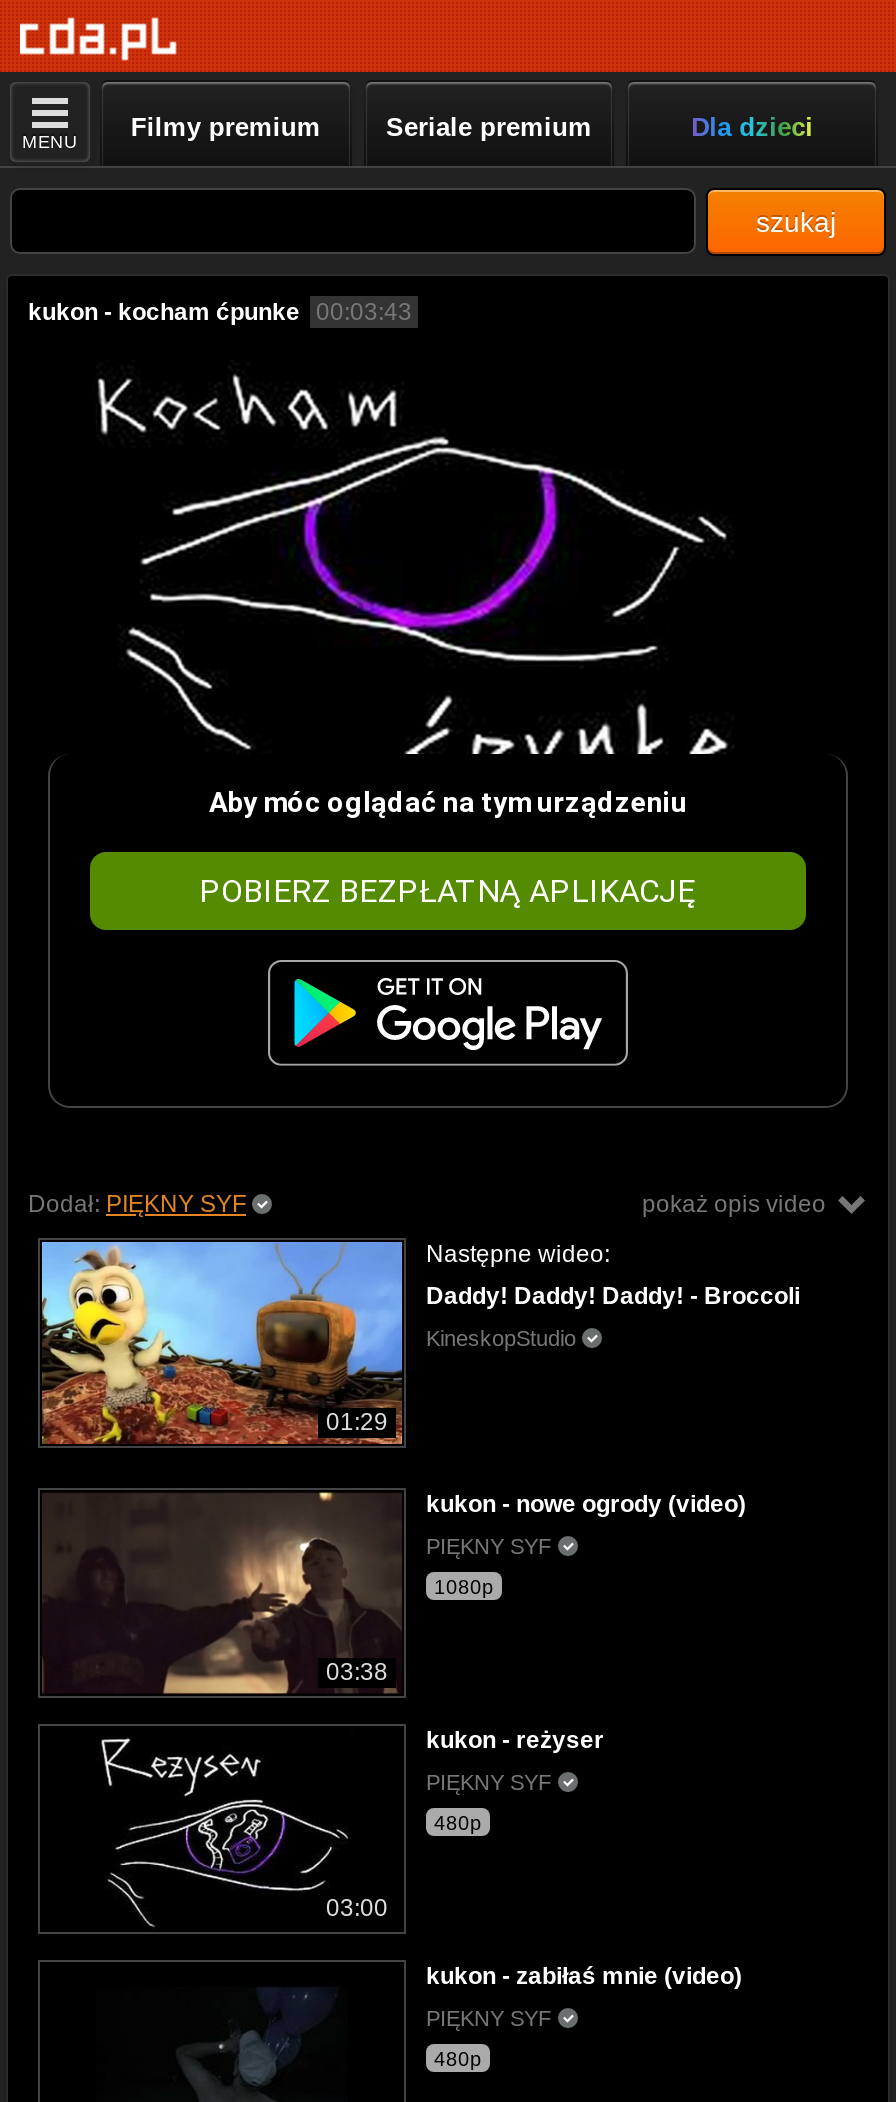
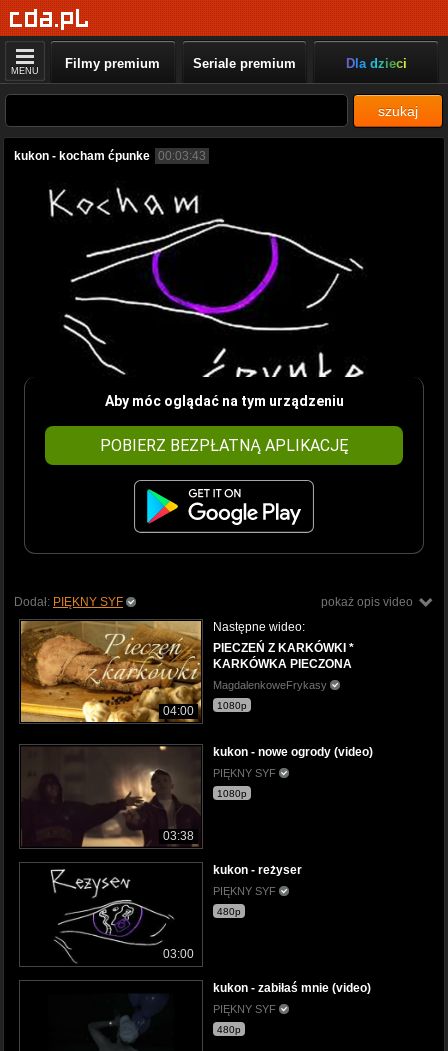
[40,1240,404,1446] [image] | 01:29 -> [20,620,202,723] [image] | 04:00
[426,1281,800,1349] Daddy! Daddy! Daddy! - Broccoli | KineskopStudio -> [213,641,354,711] PIECZEŃ Z KARKÓWKI * | KARKÓWKA PIECZONA | MagdalenkoweFrykasy | 1080p

